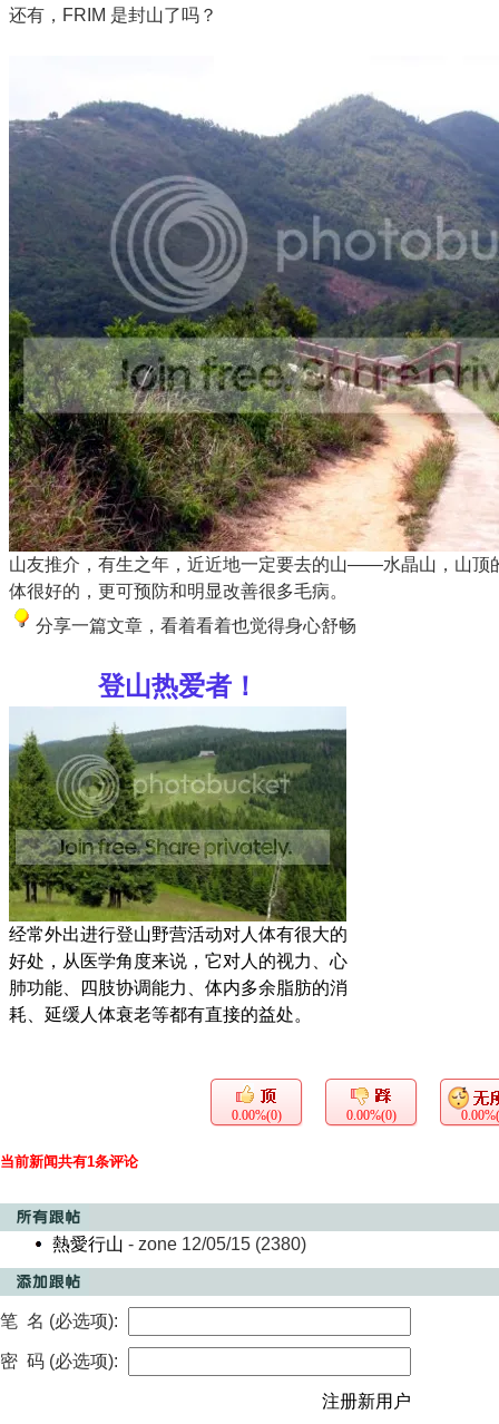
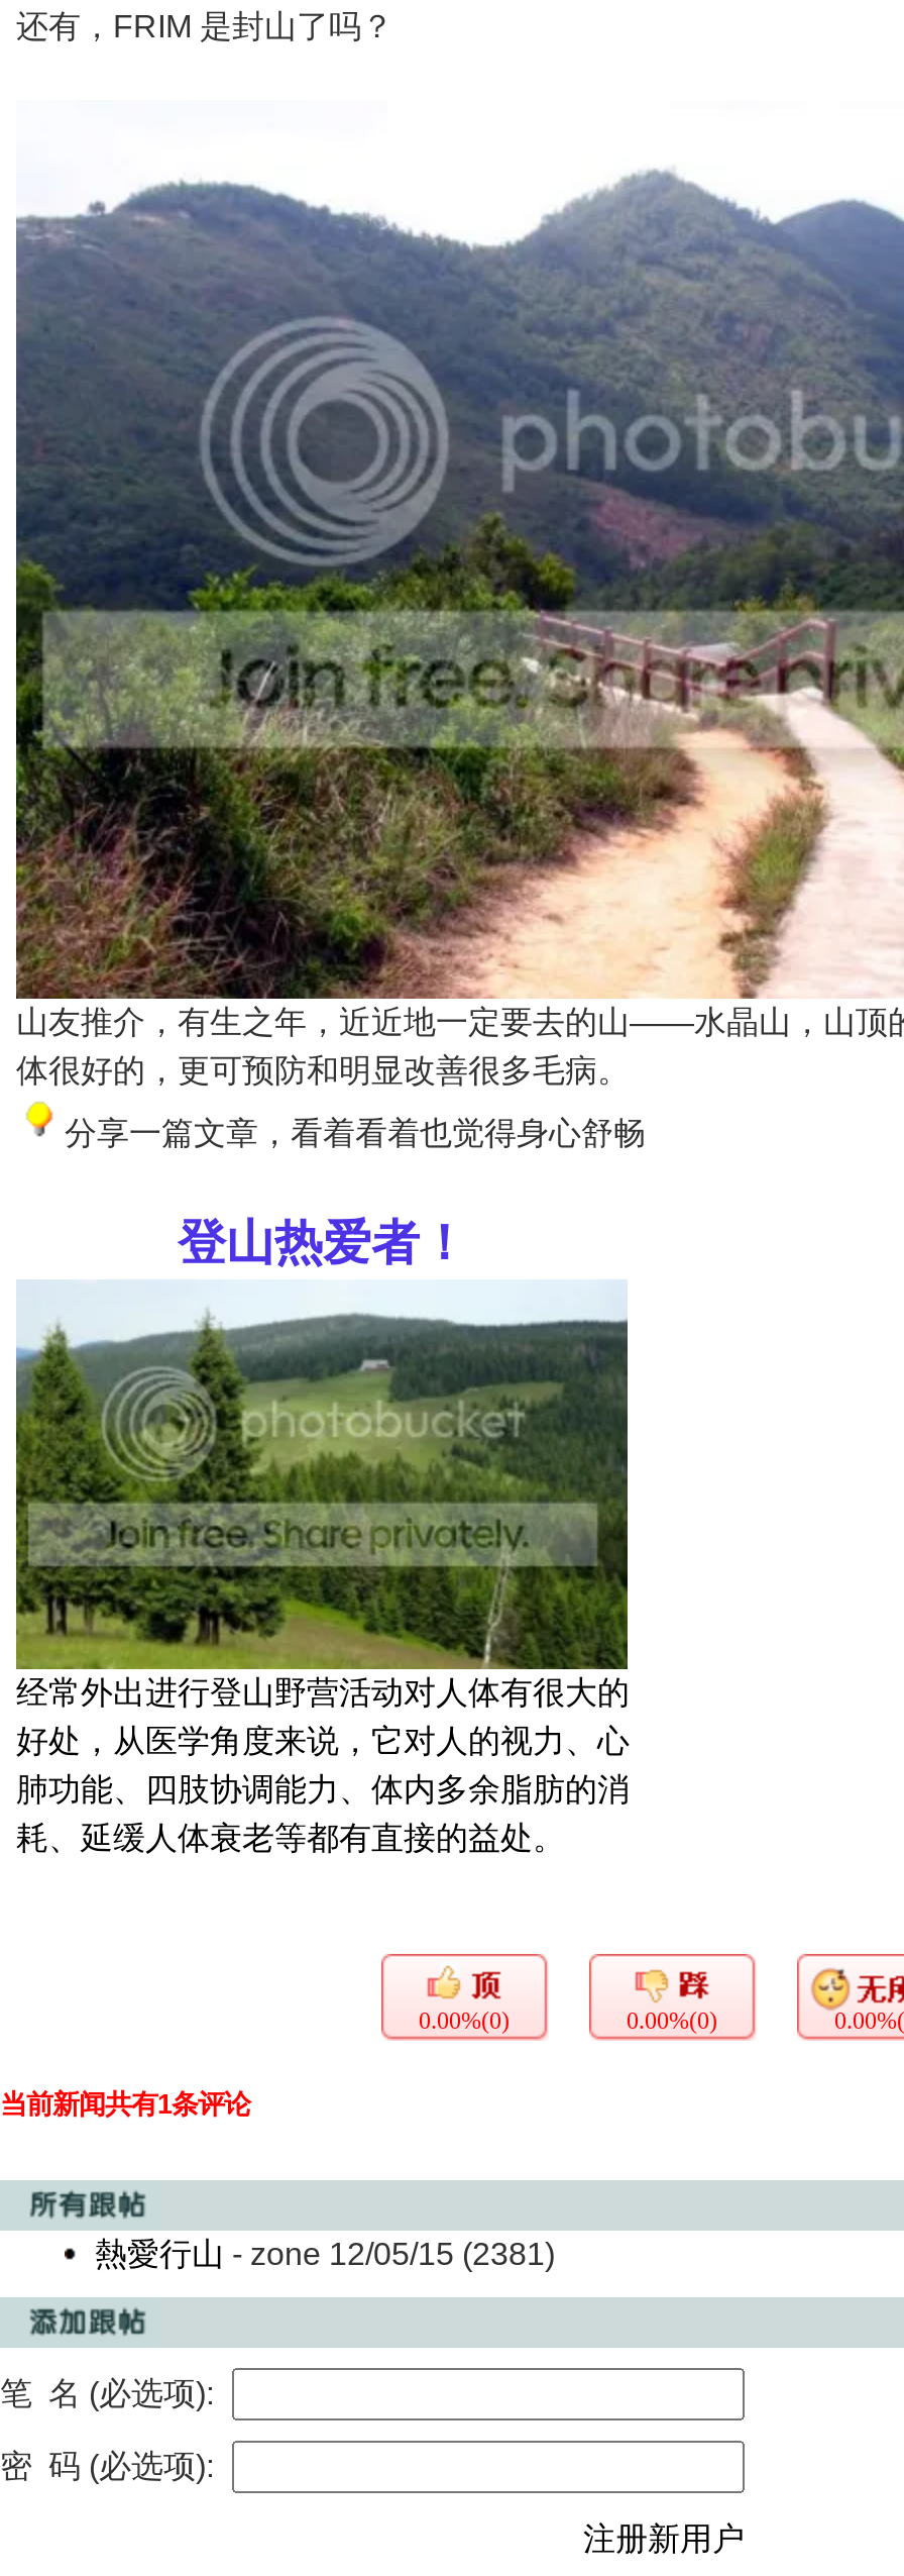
[52,1235,306,1254] 熱愛行山- zone 12/05/15 (2380) -> [95,2237,555,2271] 熱愛行山- zone 12/05/15 (2381)

